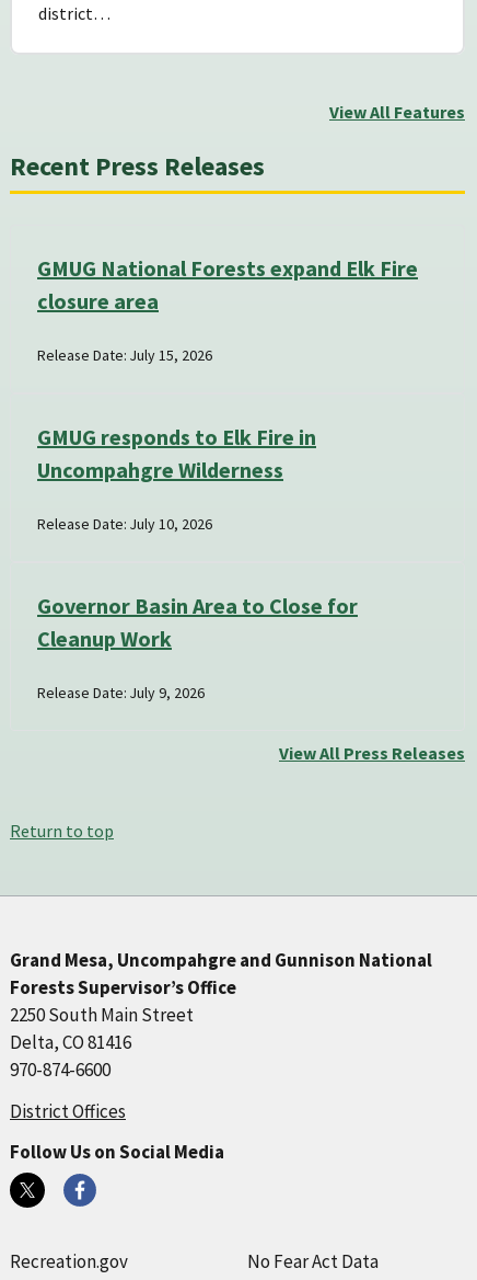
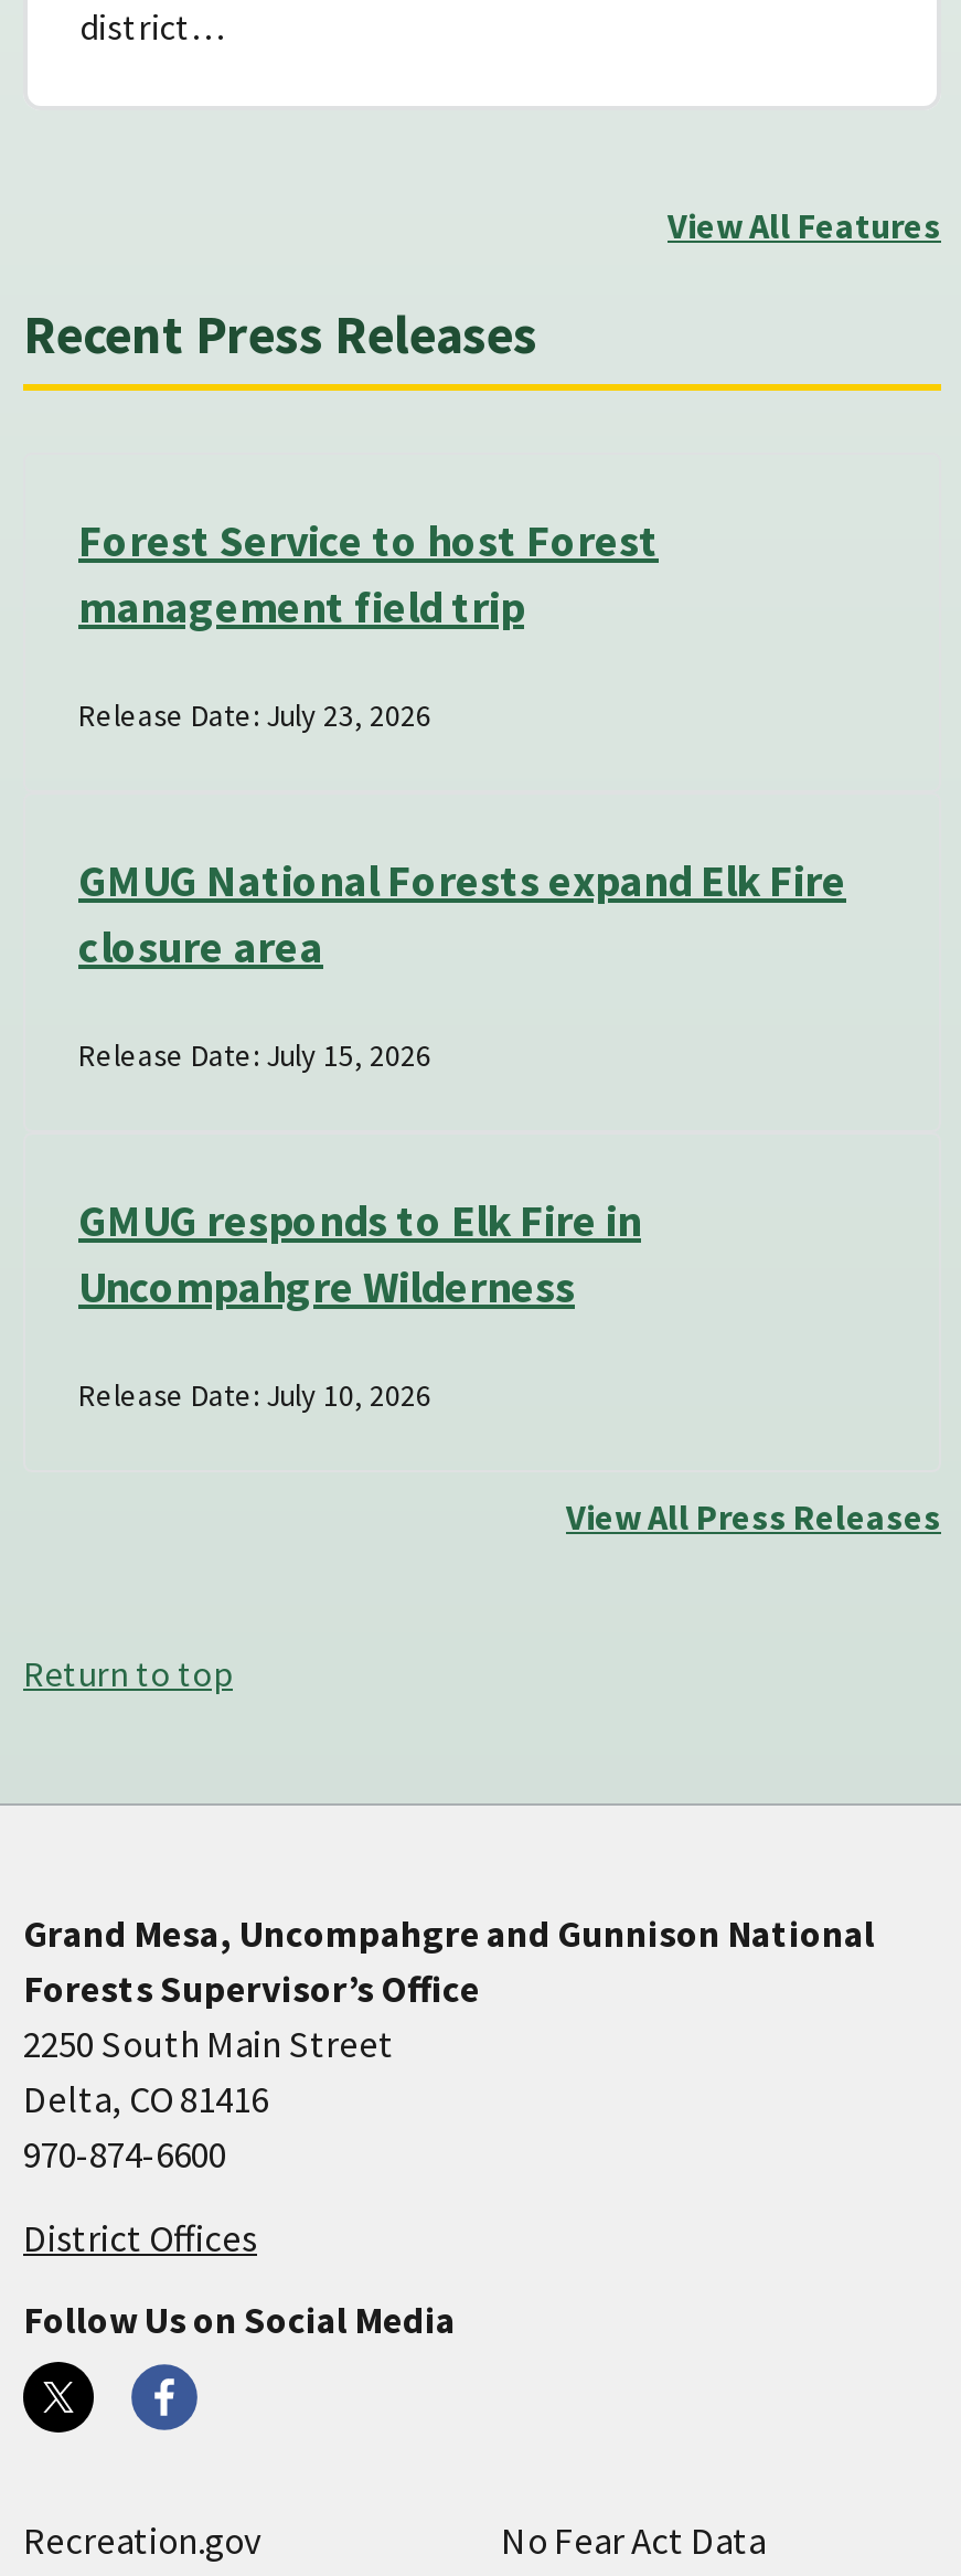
none -> [78,511,659,734] Forest Service to host Forest | management field trip | Release Date: July 23, 2026
moved [37,254,418,533] -> [78,851,846,1414]: GMUG National Forests expand Elk Fire | closure area | Release Date: July 15, 2026 | GMUG responds to Elk Fire in | Uncompahgre Wilderness | Release Date: July 10, 2026
[37,591,358,702] Governor Basin Area to Close for | Cleanup Work | Release Date: July 9, 2026 -> none

